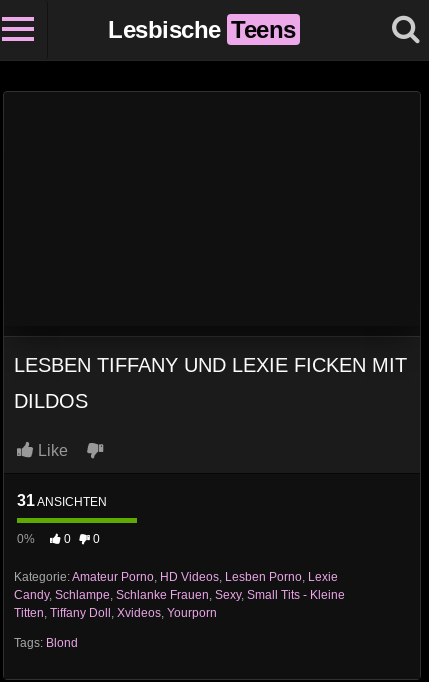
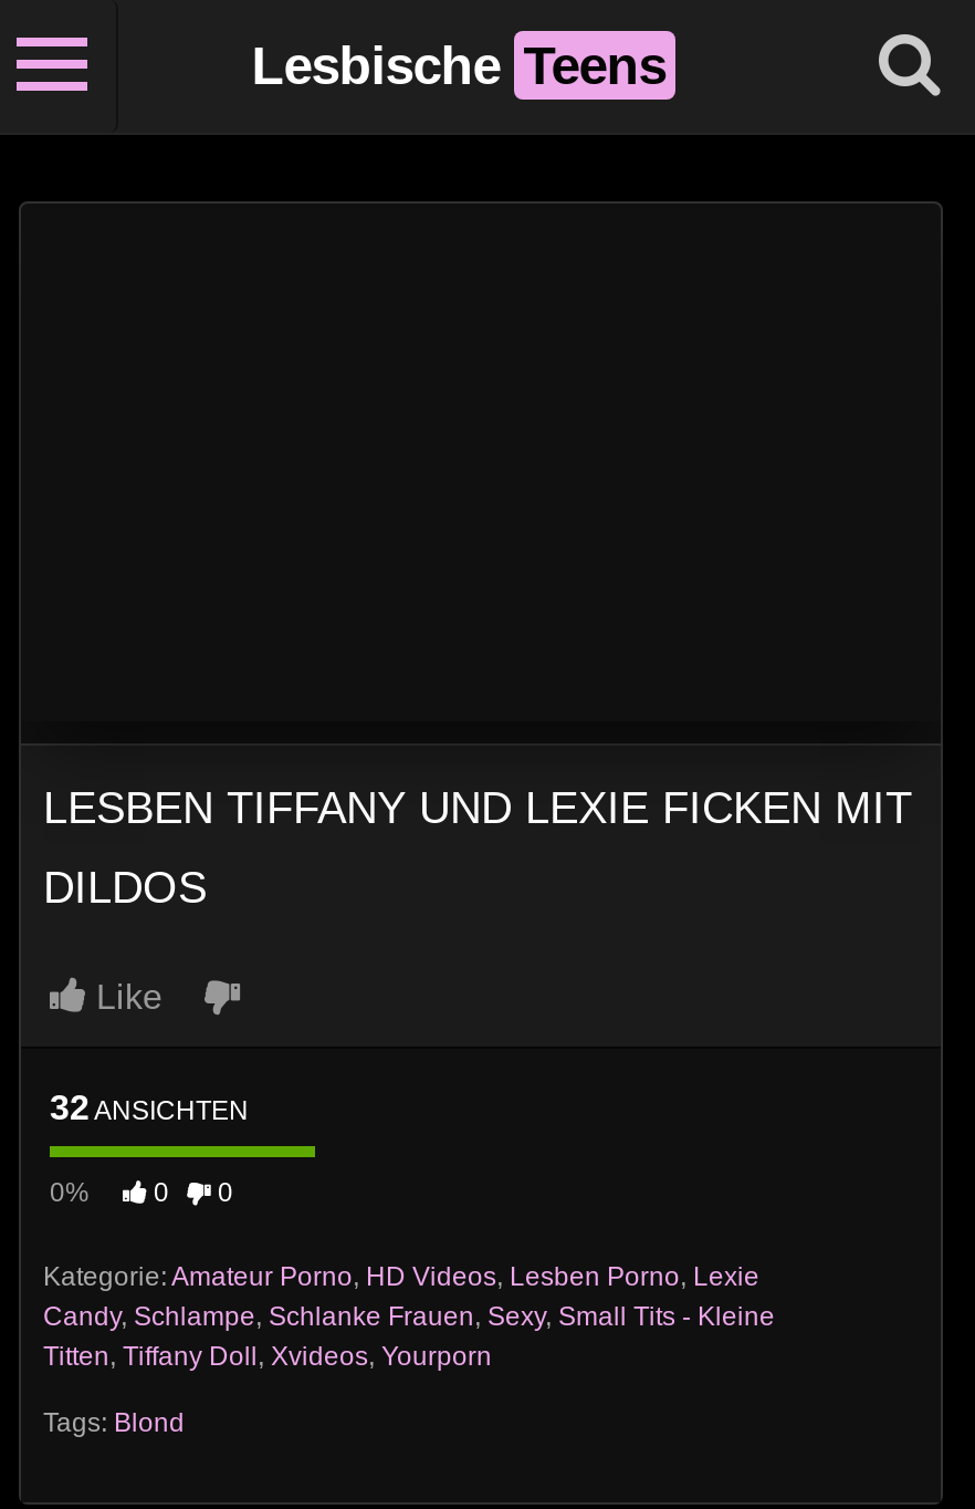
[17,492,107,509] 31ANSICHTEN -> [50,1089,249,1126] 32ANSICHTEN

